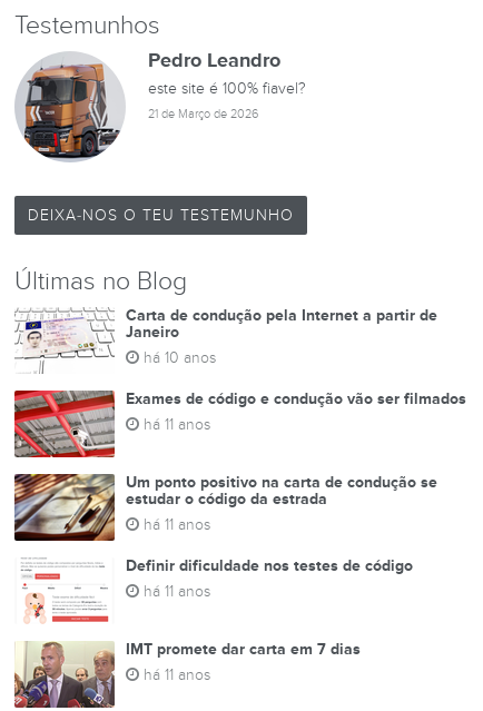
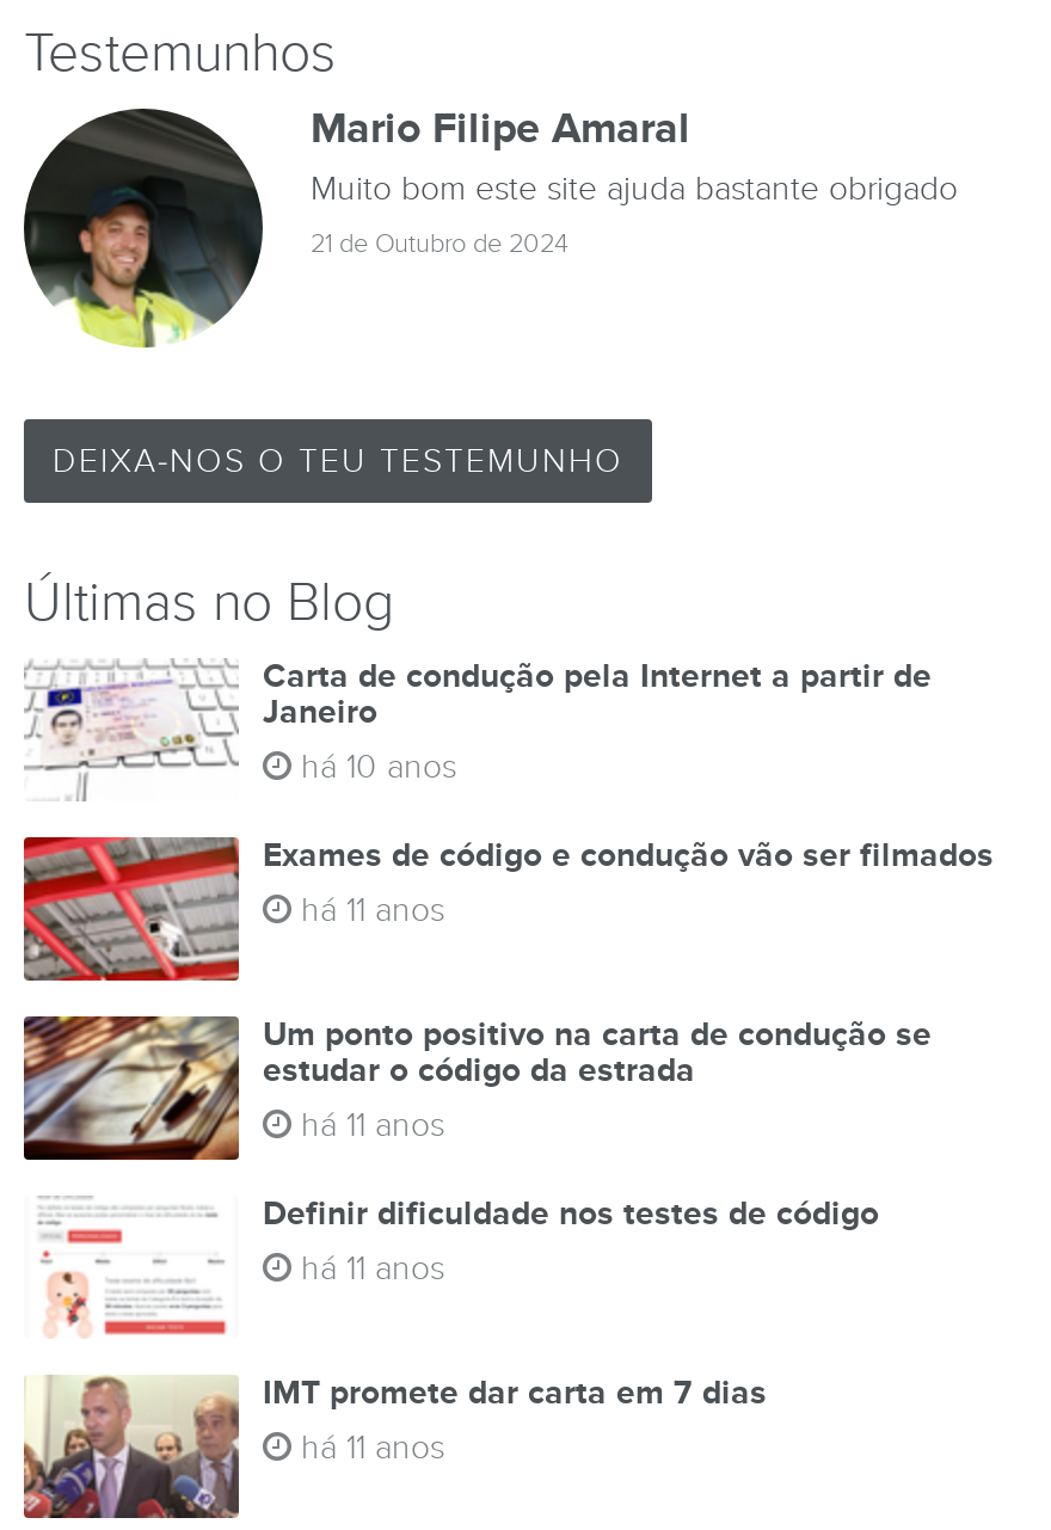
[14,49,306,162] [image] | Pedro Leandro | este site é 100% fiavel? -> [21,103,958,348] [image] | Mario Filipe Amaral | Muito bom este site ajuda bastante obrigado
[148,106,258,121] 21 de Março de 2026 -> [311,227,568,258] 21 de Outubro de 2024

